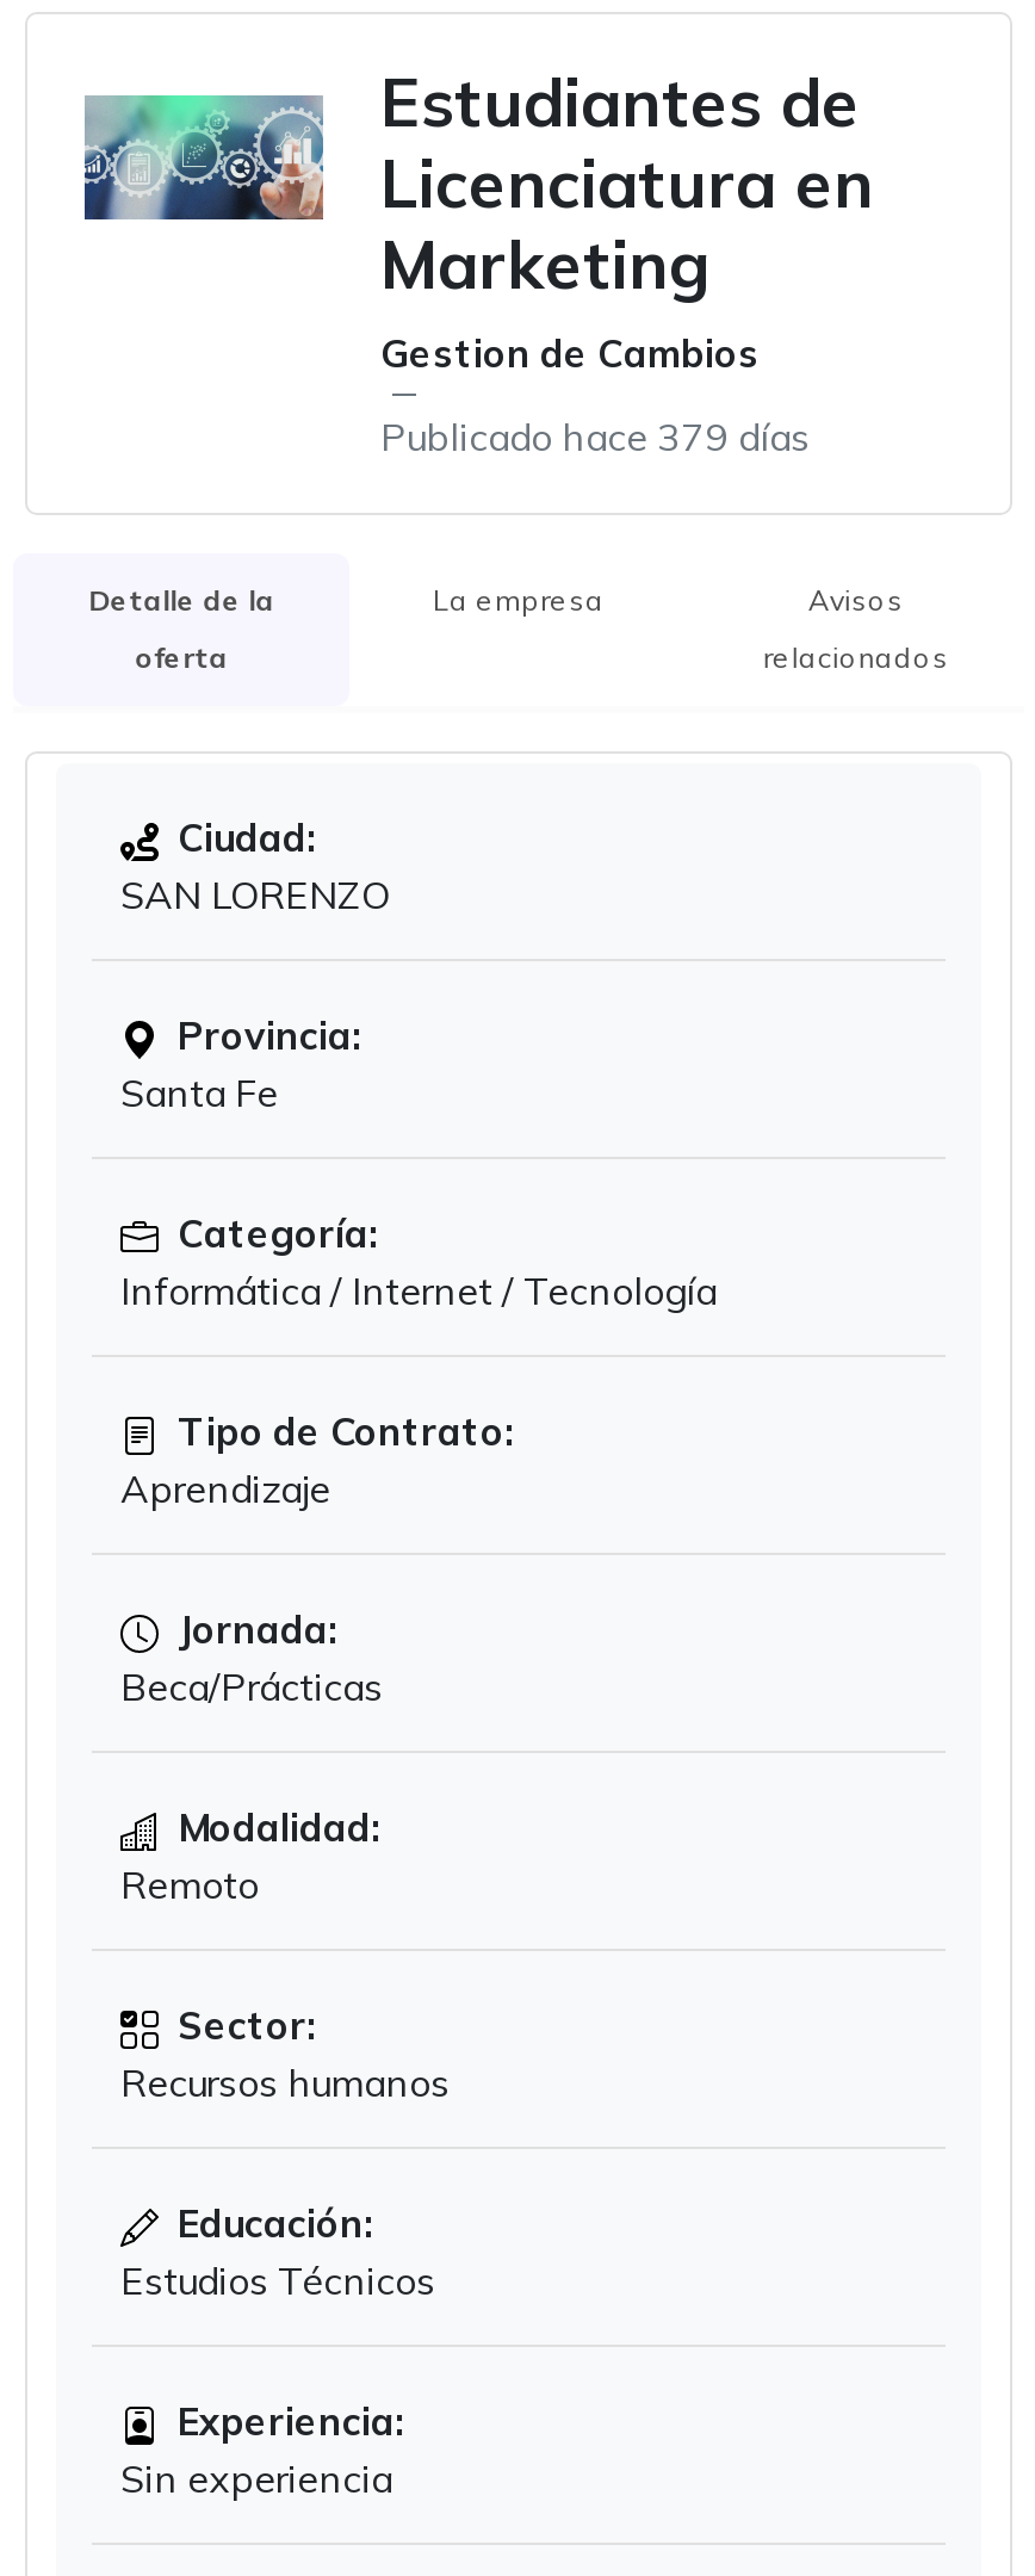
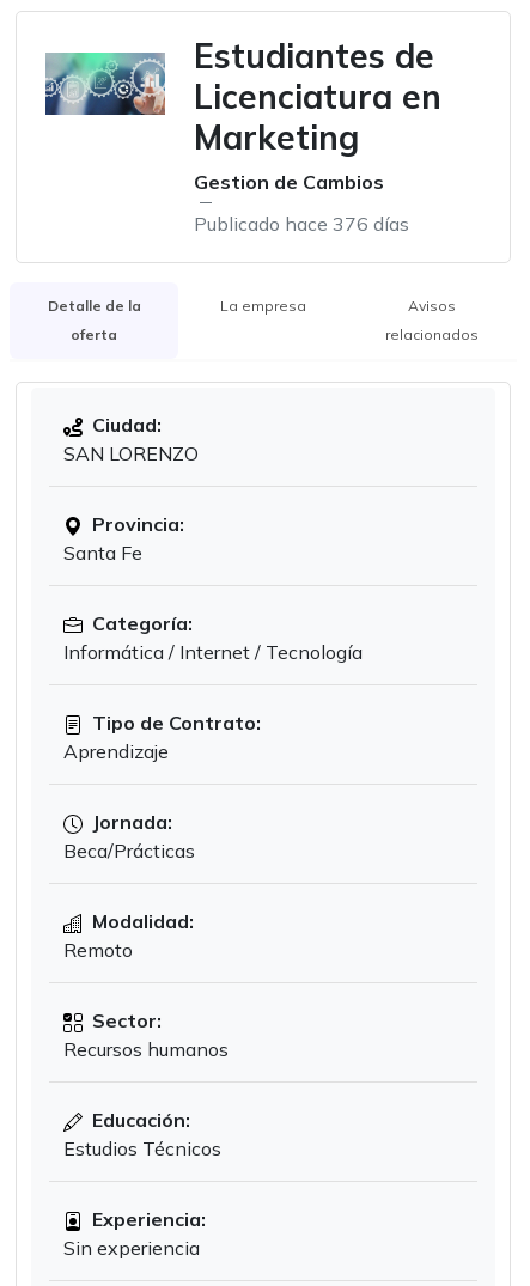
[380,413,810,460] Publicado hace 379 días -> [194,212,409,236] Publicado hace 376 días

